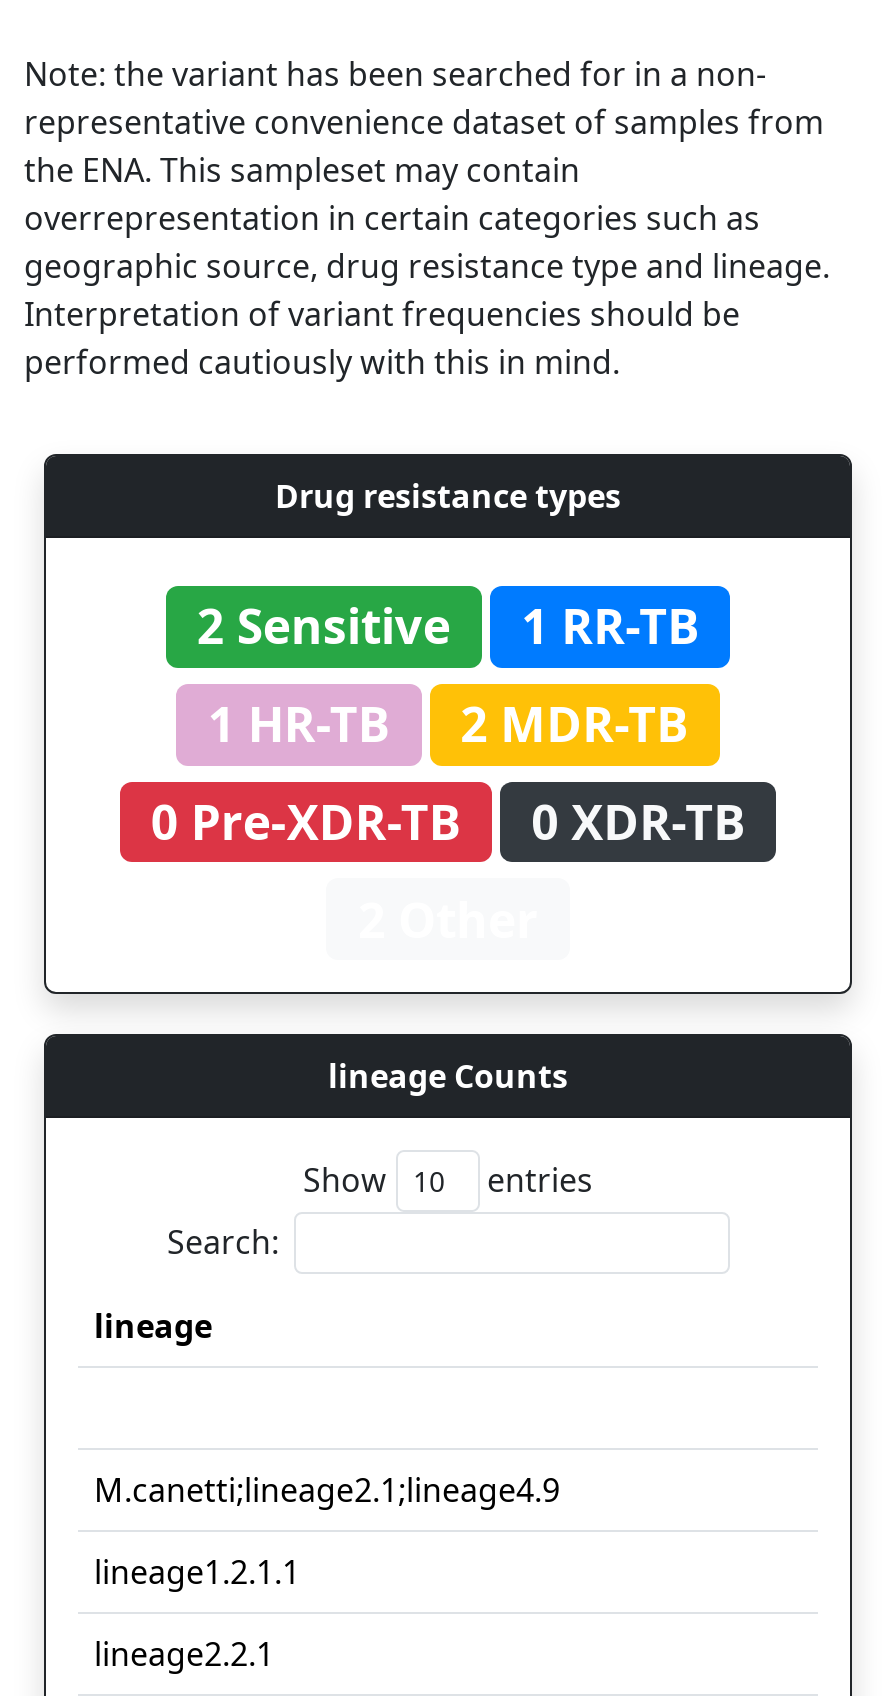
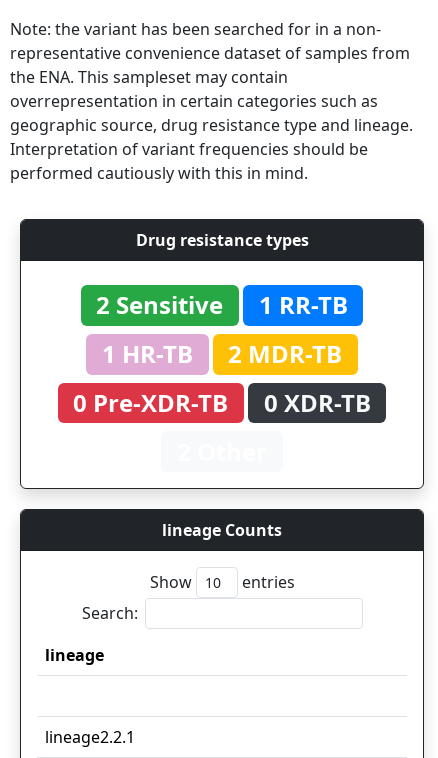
[94,1468,560,1594] M.canetti;lineage2.1;lineage4.9 | lineage1.2.1.1 -> none

